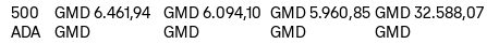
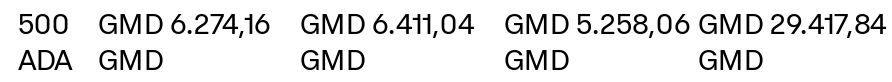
[54,3,150,22] GMD 6.461,94 -> [98,5,270,41] GMD 6.274,16
[163,3,261,22] GMD 6.094,10 -> [300,5,474,41] GMD 6.411,04
[270,3,370,22] GMD 5.960,85 -> [504,5,690,41] GMD 5.258,06
[375,3,484,22] GMD 32.588,07 -> [698,5,886,41] GMD 29.417,84

